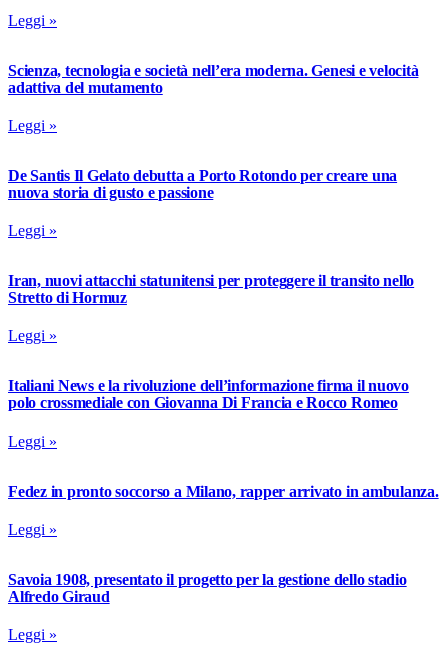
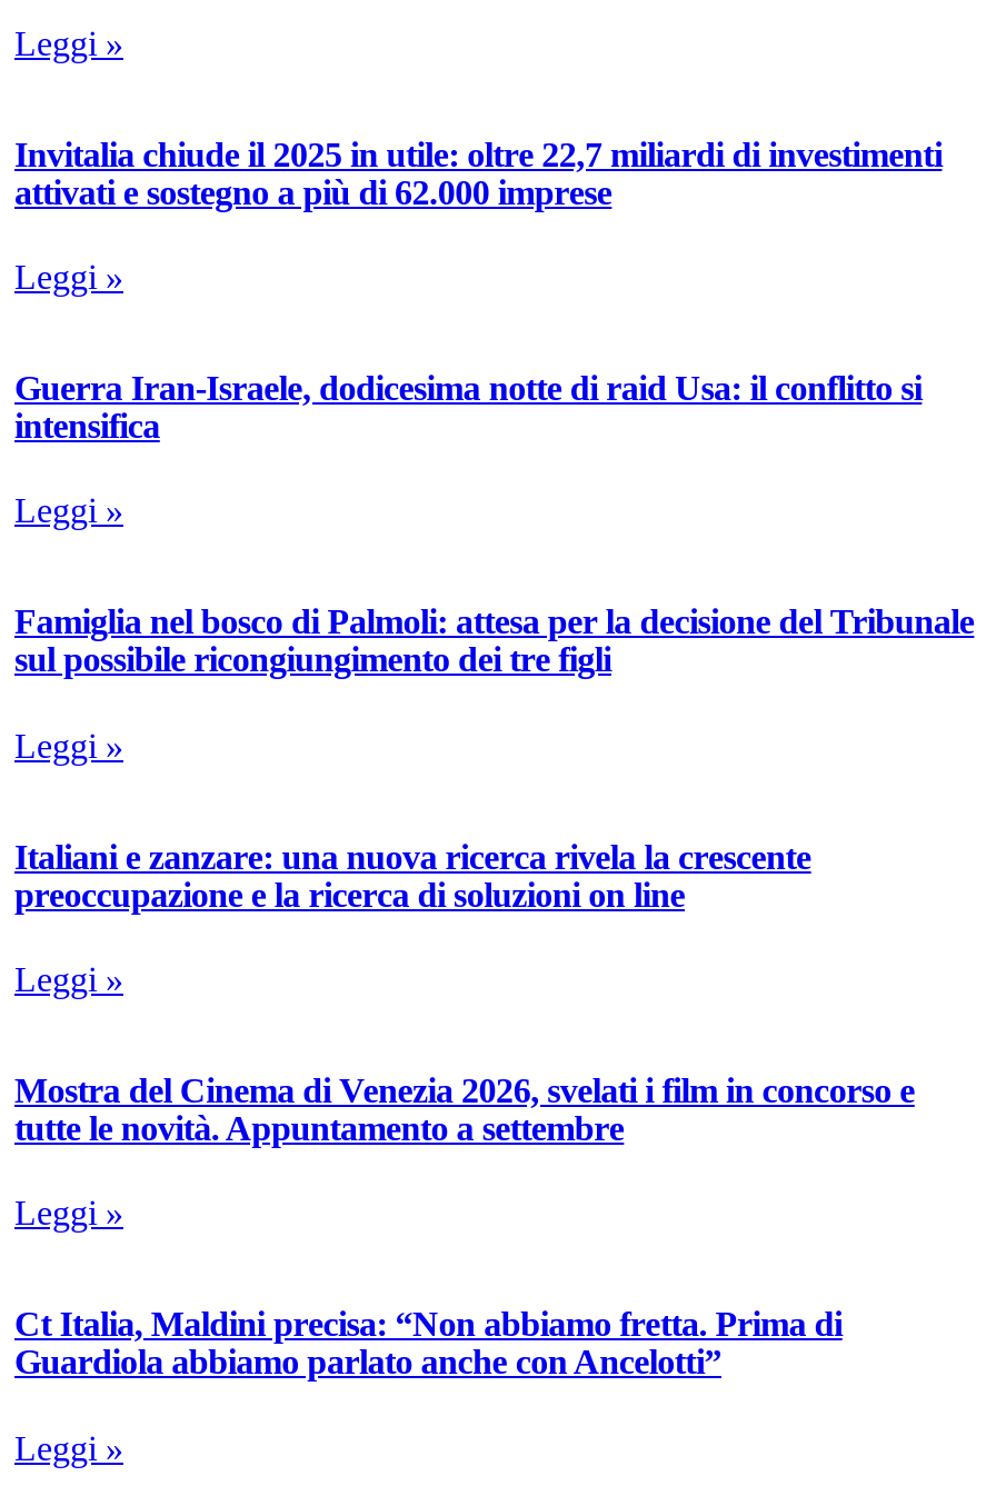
[8,61,418,95] Scienza, tecnologia e società nell’era moderna. Genesi e velocità | adattiva del mutamento -> [14,136,942,211] Invitalia chiude il 2025 in utile: oltre 22,7 miliardi di investimenti | attivati e sostegno a più di 62.000 imprese
[8,167,397,201] De Santis Il Gelato debutta a Porto Rotondo per creare una | nuova storia di gusto e passione -> [14,370,922,445] Guerra Iran-Israele, dodicesima notte di raid Usa: il conflitto si | intensifica
[8,272,414,306] Iran, nuovi attacchi statunitensi per proteggere il transito nello | Stretto di Hormuz -> [14,604,974,679] Famiglia nel bosco di Palmoli: attesa per la decisione del Tribunale | sul possibile ricongiungimento dei tre figli
[8,377,409,411] Italiani News e la rivoluzione dell’informazione firma il nuovo | polo crossmediale con Giovanna Di Francia e Rocco Romeo -> [14,838,811,913] Italiani e zanzare: una nuova ricerca rivela la crescente | preoccupazione e la ricerca di soluzioni on line
[8,483,439,500] Fedez in pronto soccorso a Milano, rapper arrivato in ambulanza. -> [14,1072,915,1147] Mostra del Cinema di Venezia 2026, svelati i film in concorso e | tutte le novità. Appuntamento a settembre
[8,571,407,605] Savoia 1908, presentato il progetto per la gestione dello stadio | Alfredo Giraud -> [14,1306,842,1381] Ct Italia, Maldini precisa: “Non abbiamo fretta. Prima di | Guardiola abbiamo parlato anche con Ancelotti”

